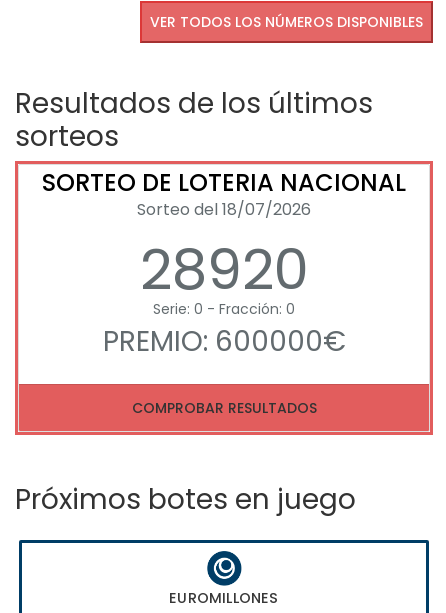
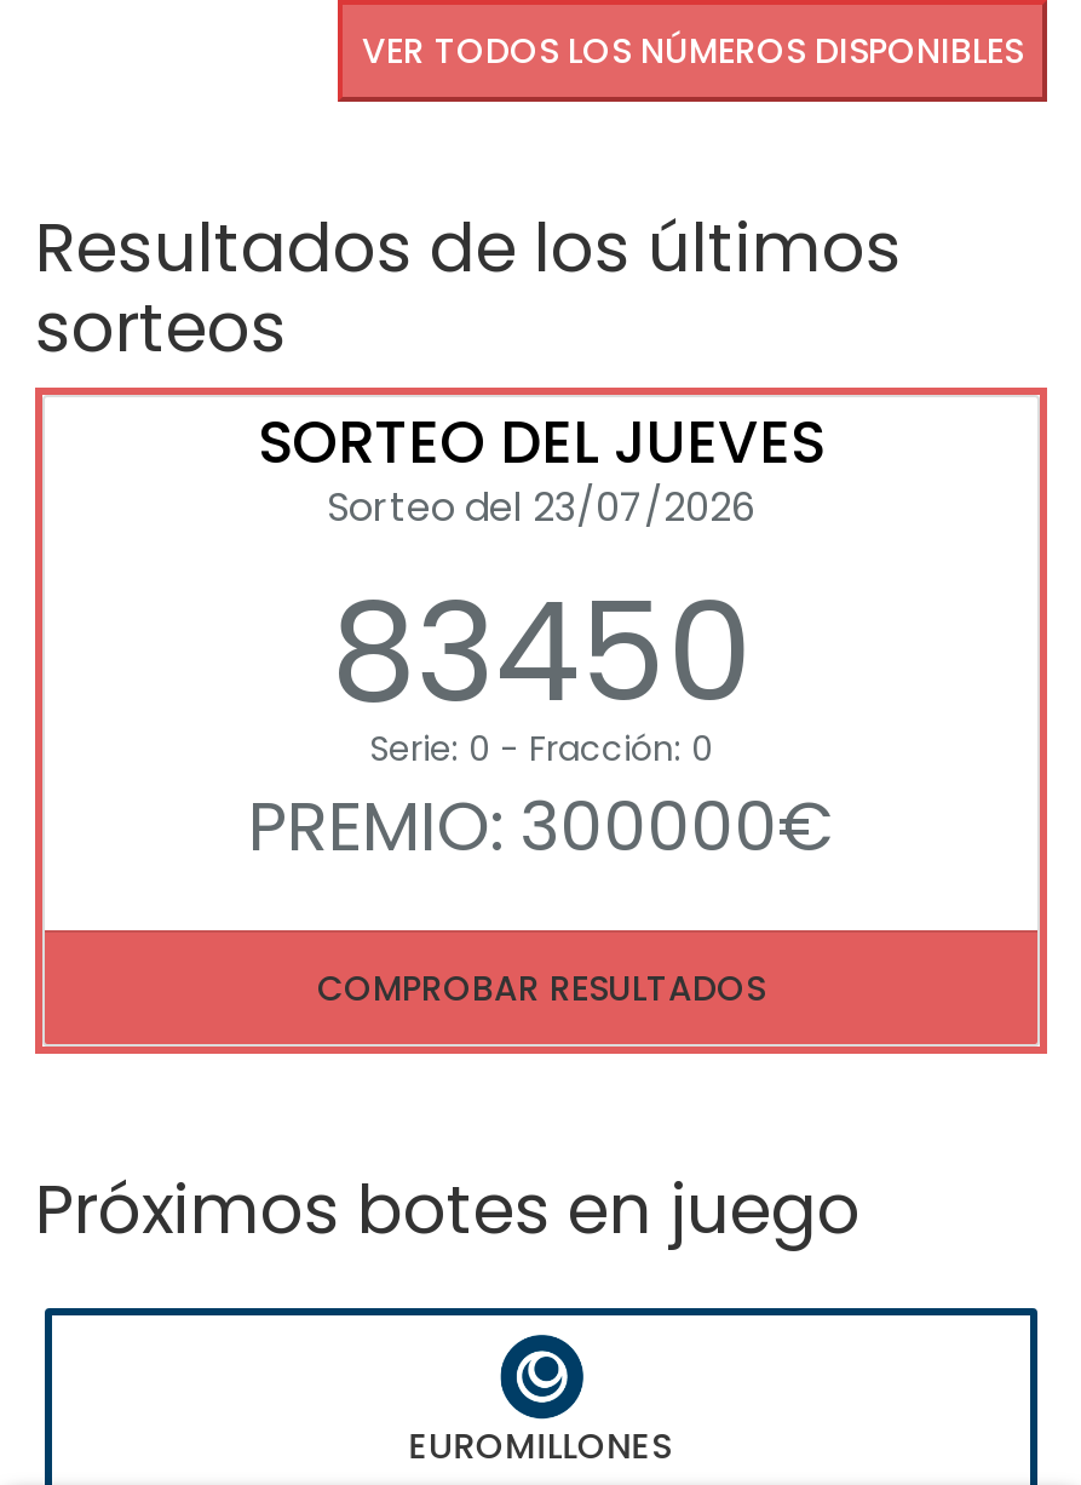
[42,166,406,309] SORTEO DE LOTERIA NACIONAL | Sorteo del 18/07/2026 | 28920 -> [258,401,824,748] SORTEO DEL JUEVES | Sorteo del 23/07/2026 | 83450
[102,322,345,361] PREMIO: 600000€ -> [248,779,834,874] PREMIO: 300000€

